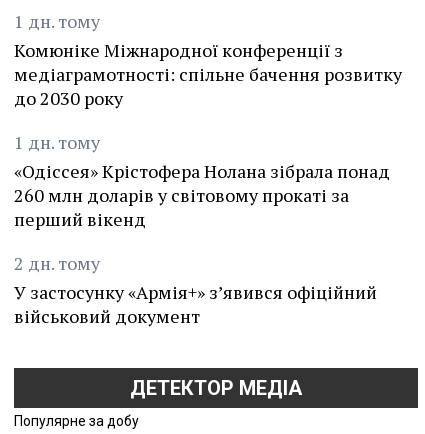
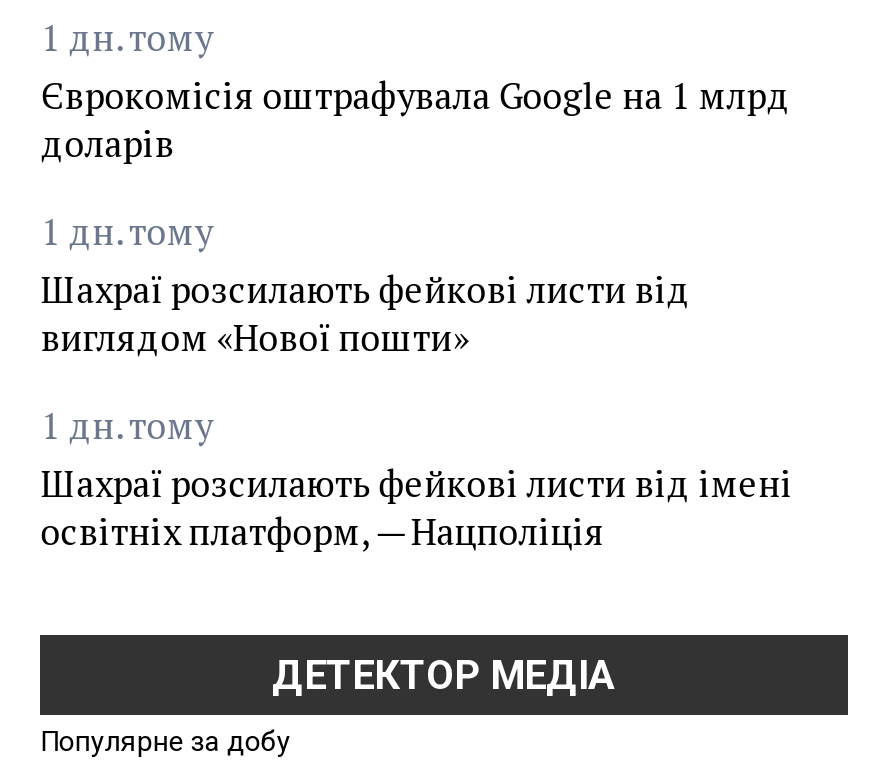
[14,38,402,110] Комюніке Міжнародної конференції з | медіаграмотності: спільне бачення розвитку | до 2030 року -> [41,72,791,168] Єврокомісія оштрафувала Google на 1 млрд | доларів
[14,159,390,231] «Одіссея» Крістофера Нолана зібрала понад | 260 млн доларів у світовому прокаті за | перший вікенд -> [41,266,691,362] Шахраї розсилають фейкові листи від | виглядом «Нової пошти»
[14,251,377,328] 2 дн. тому | У застосунку «Армія+» зʼявився офіційний | військовий документ -> [41,402,793,556] 1 дн. тому | Шахраї розсилають фейкові листи від імені | освітніх платформ, — Нацполіція

